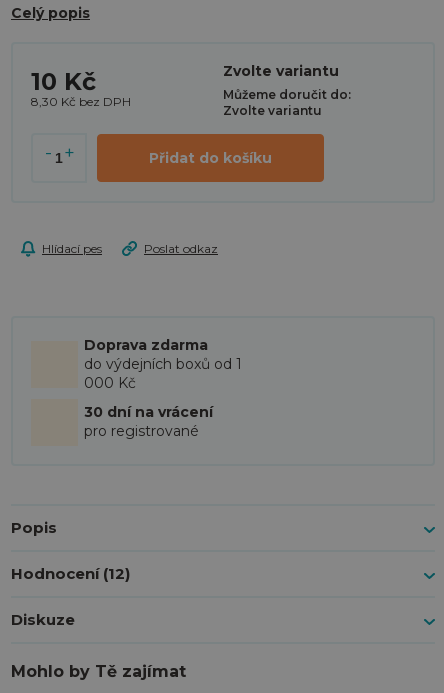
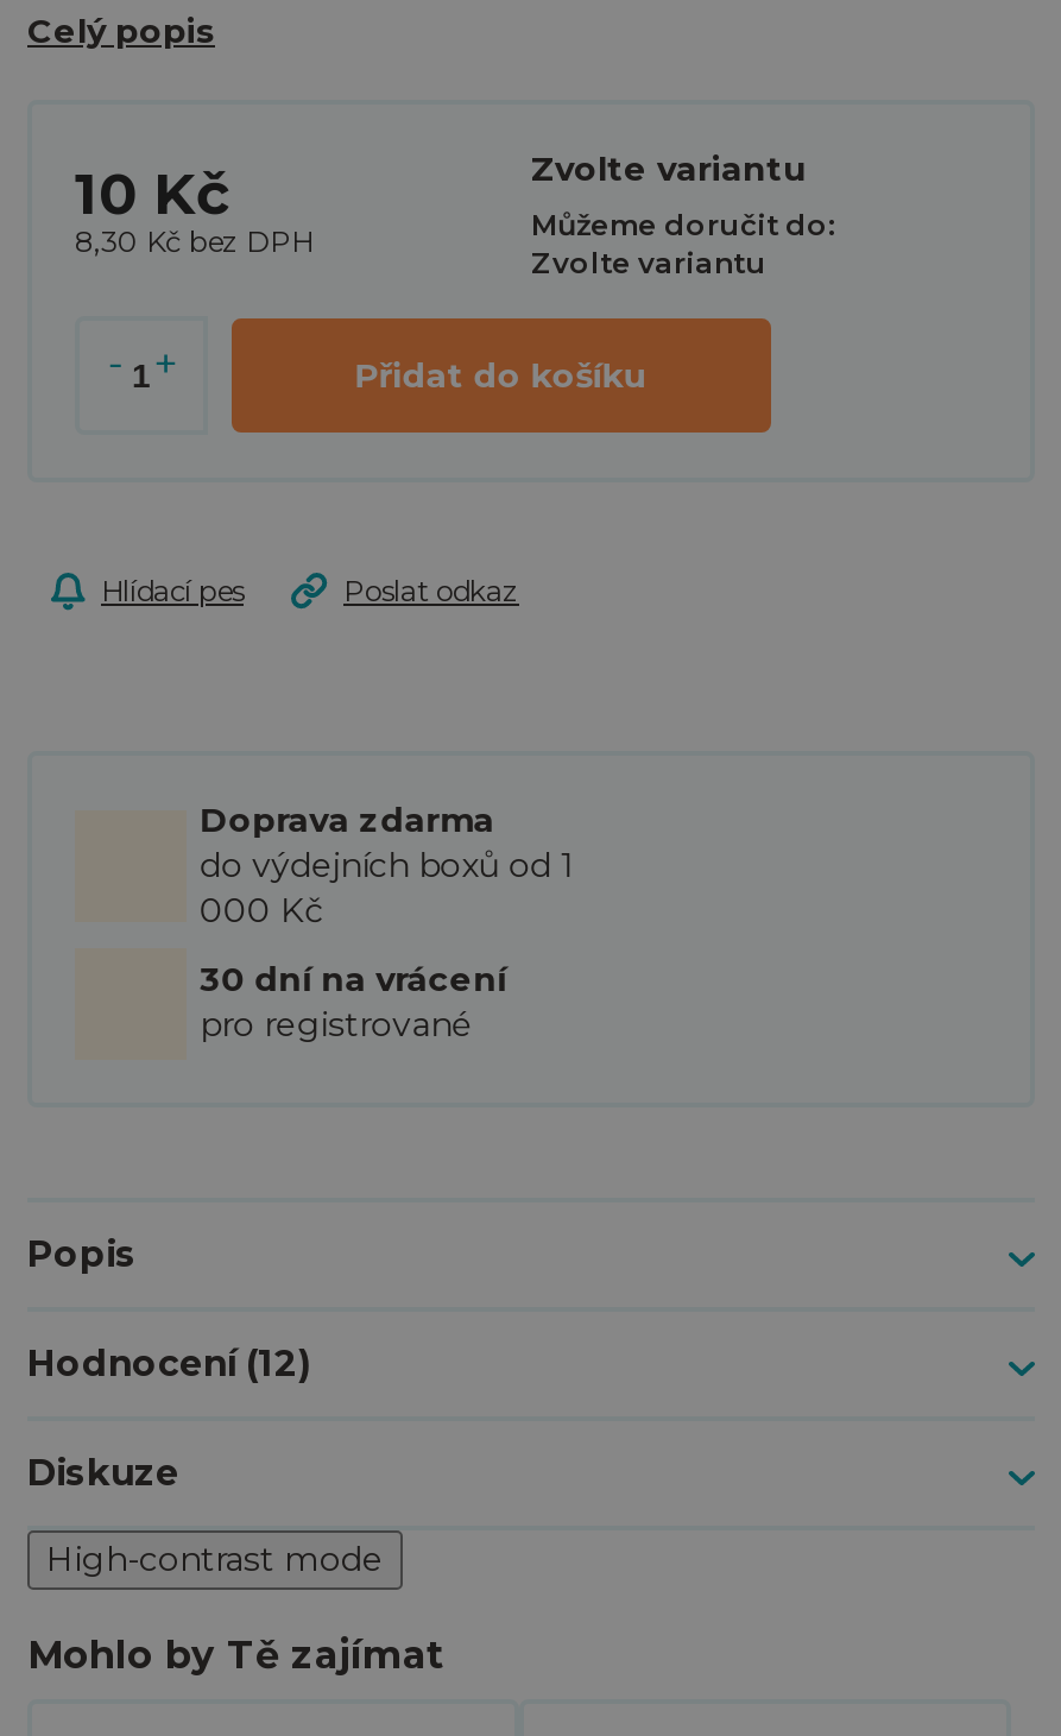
none -> [46,1537,384,1580] High-contrast mode

